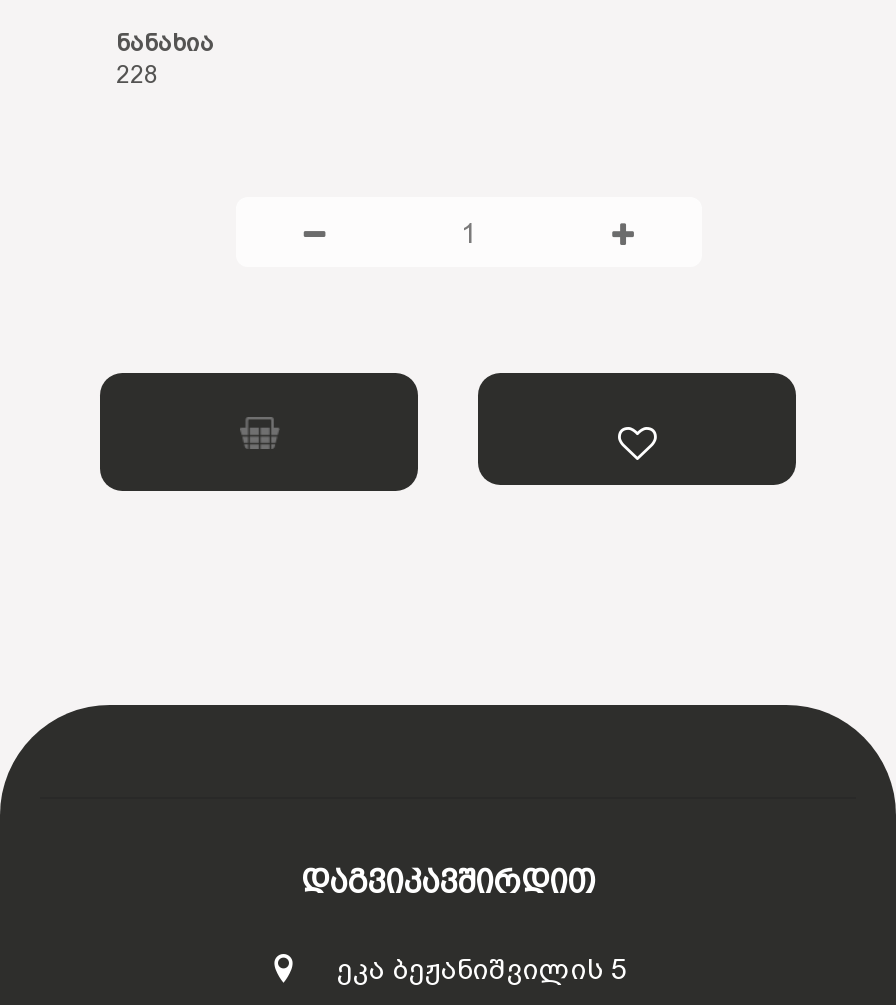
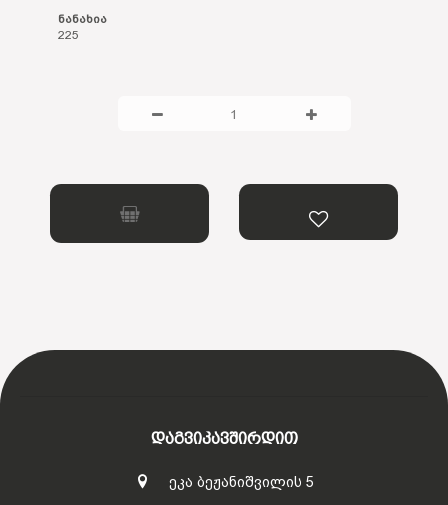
[116,62,158,90] 228 -> [58,28,79,42] 225

